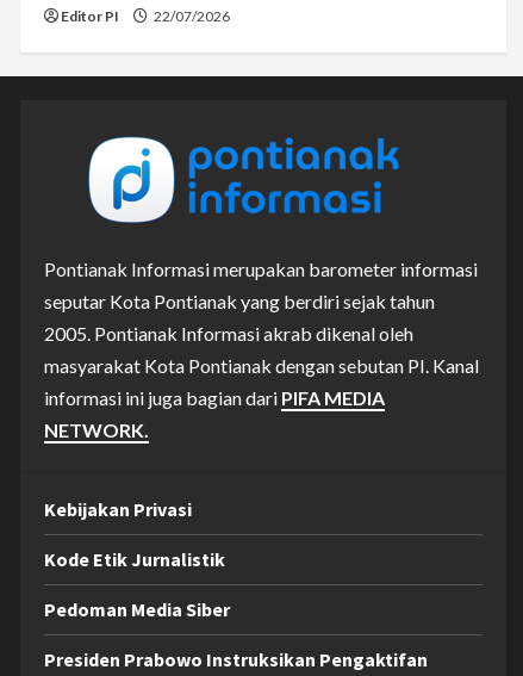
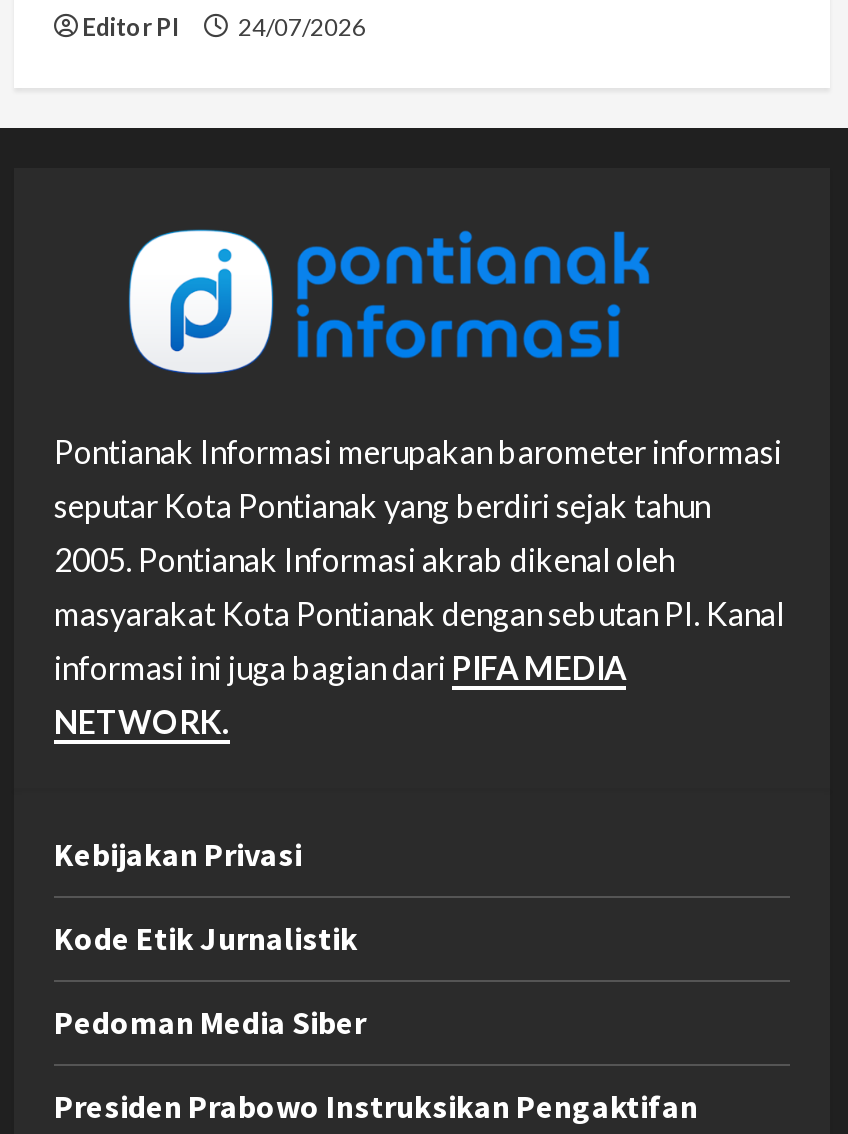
[61,7,230,25] Editor PI 22/07/2026 -> [82,12,366,42] Editor PI 24/07/2026

